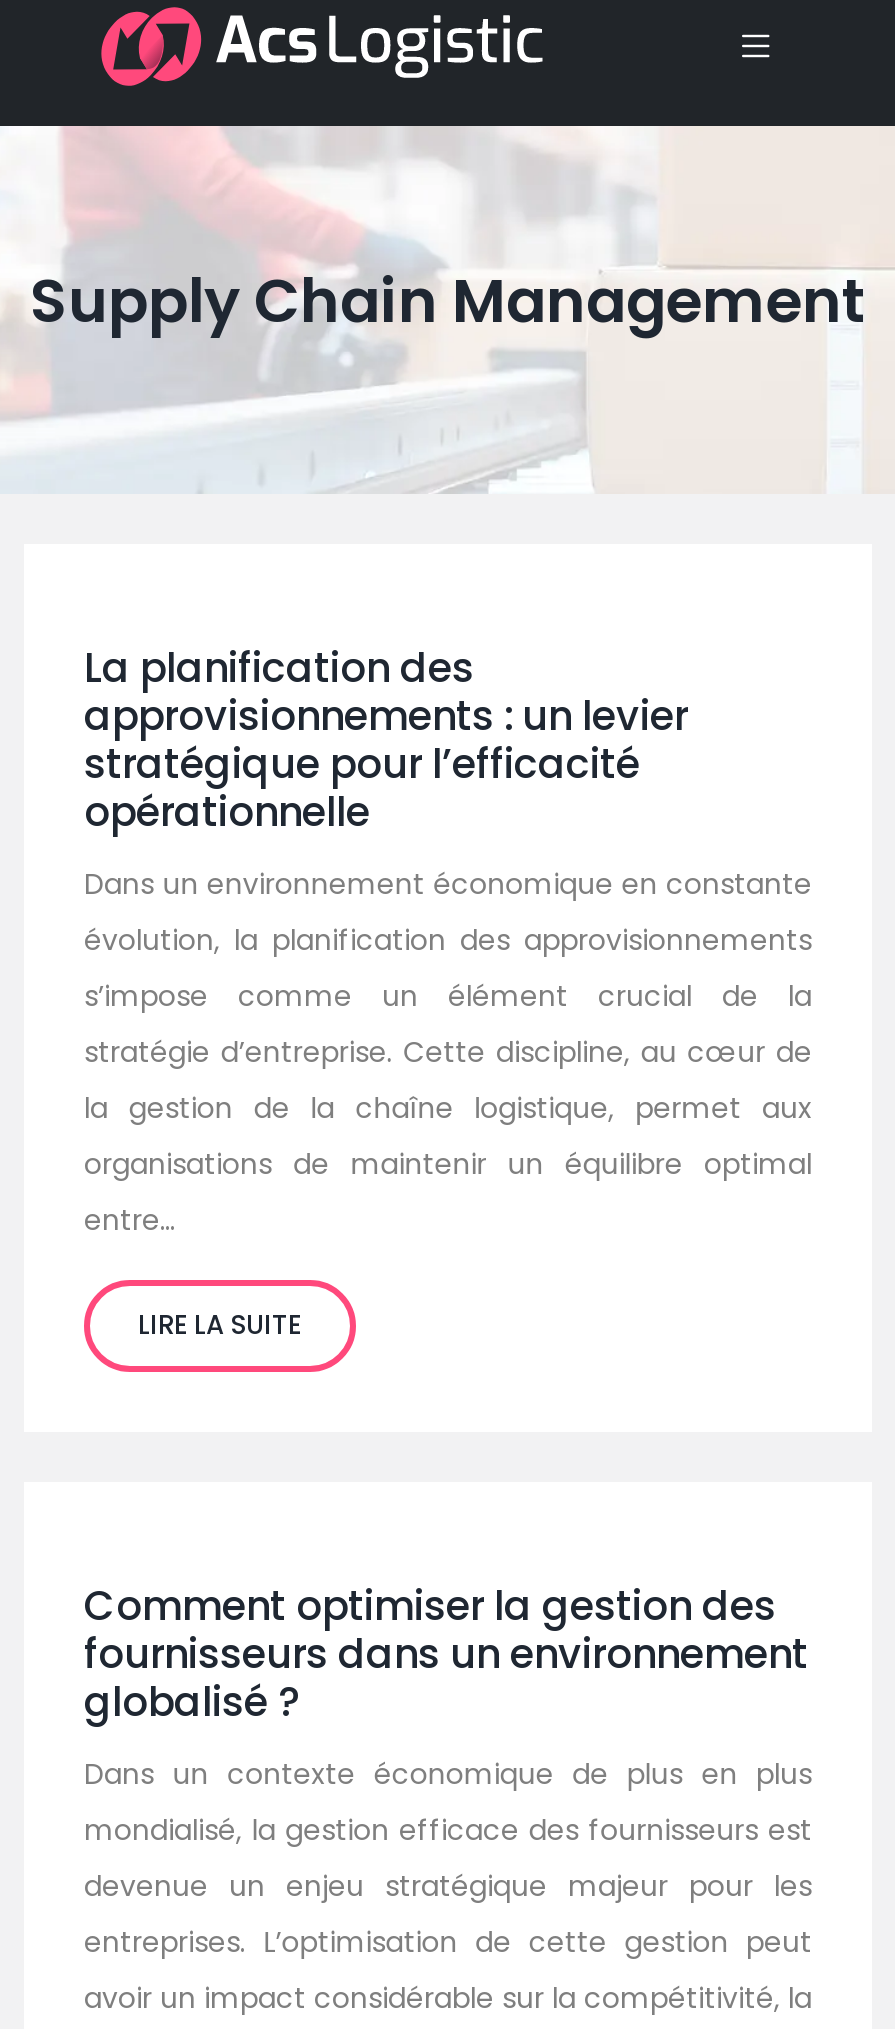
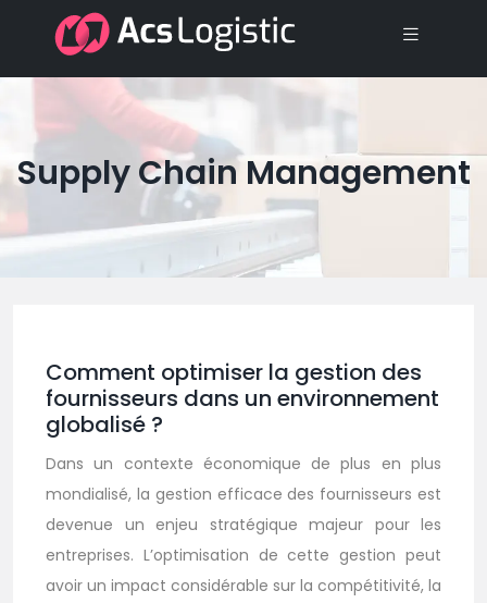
[84,639,812,1343] La planification des | approvisionnements : un levier | stratégique pour l’efficacité | opérationnelle | Dans un environnement économique en constante | évolution, la planification des approvisionnements | s’impose comme un élément crucial de la | stratégie d’entreprise. Cette discipline, au cœur de | la gestion de la chaîne logistique, permet aux | organisations de maintenir un équilibre optimal | entre… | LIRE LA SUITE -> none

